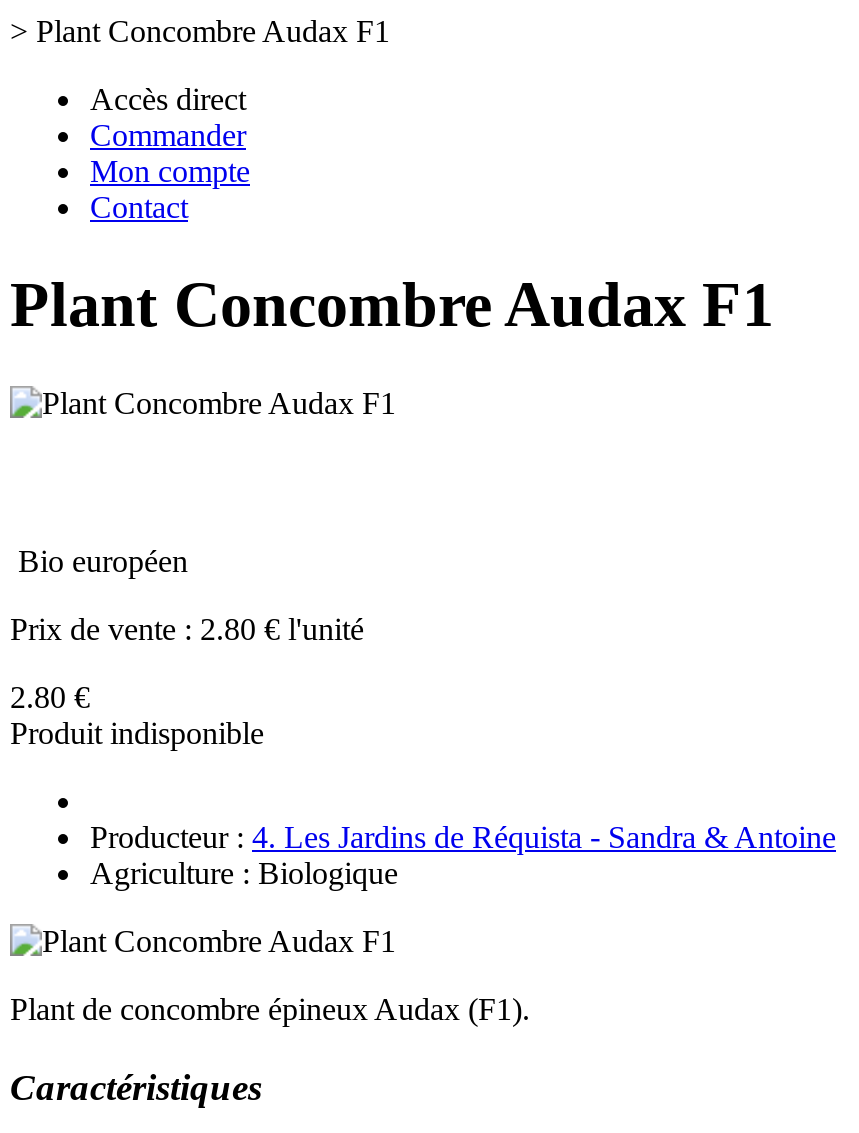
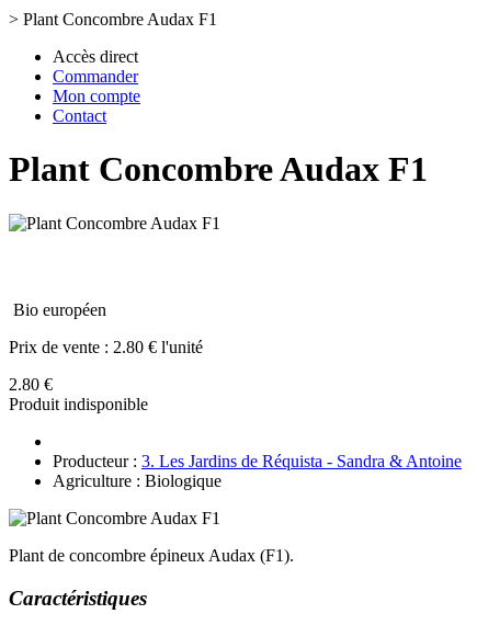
[90,820,836,854] Producteur : 4. Les Jardins de Réquista - Sandra & Antoine -> [53,452,462,470] Producteur : 3. Les Jardins de Réquista - Sandra & Antoine

